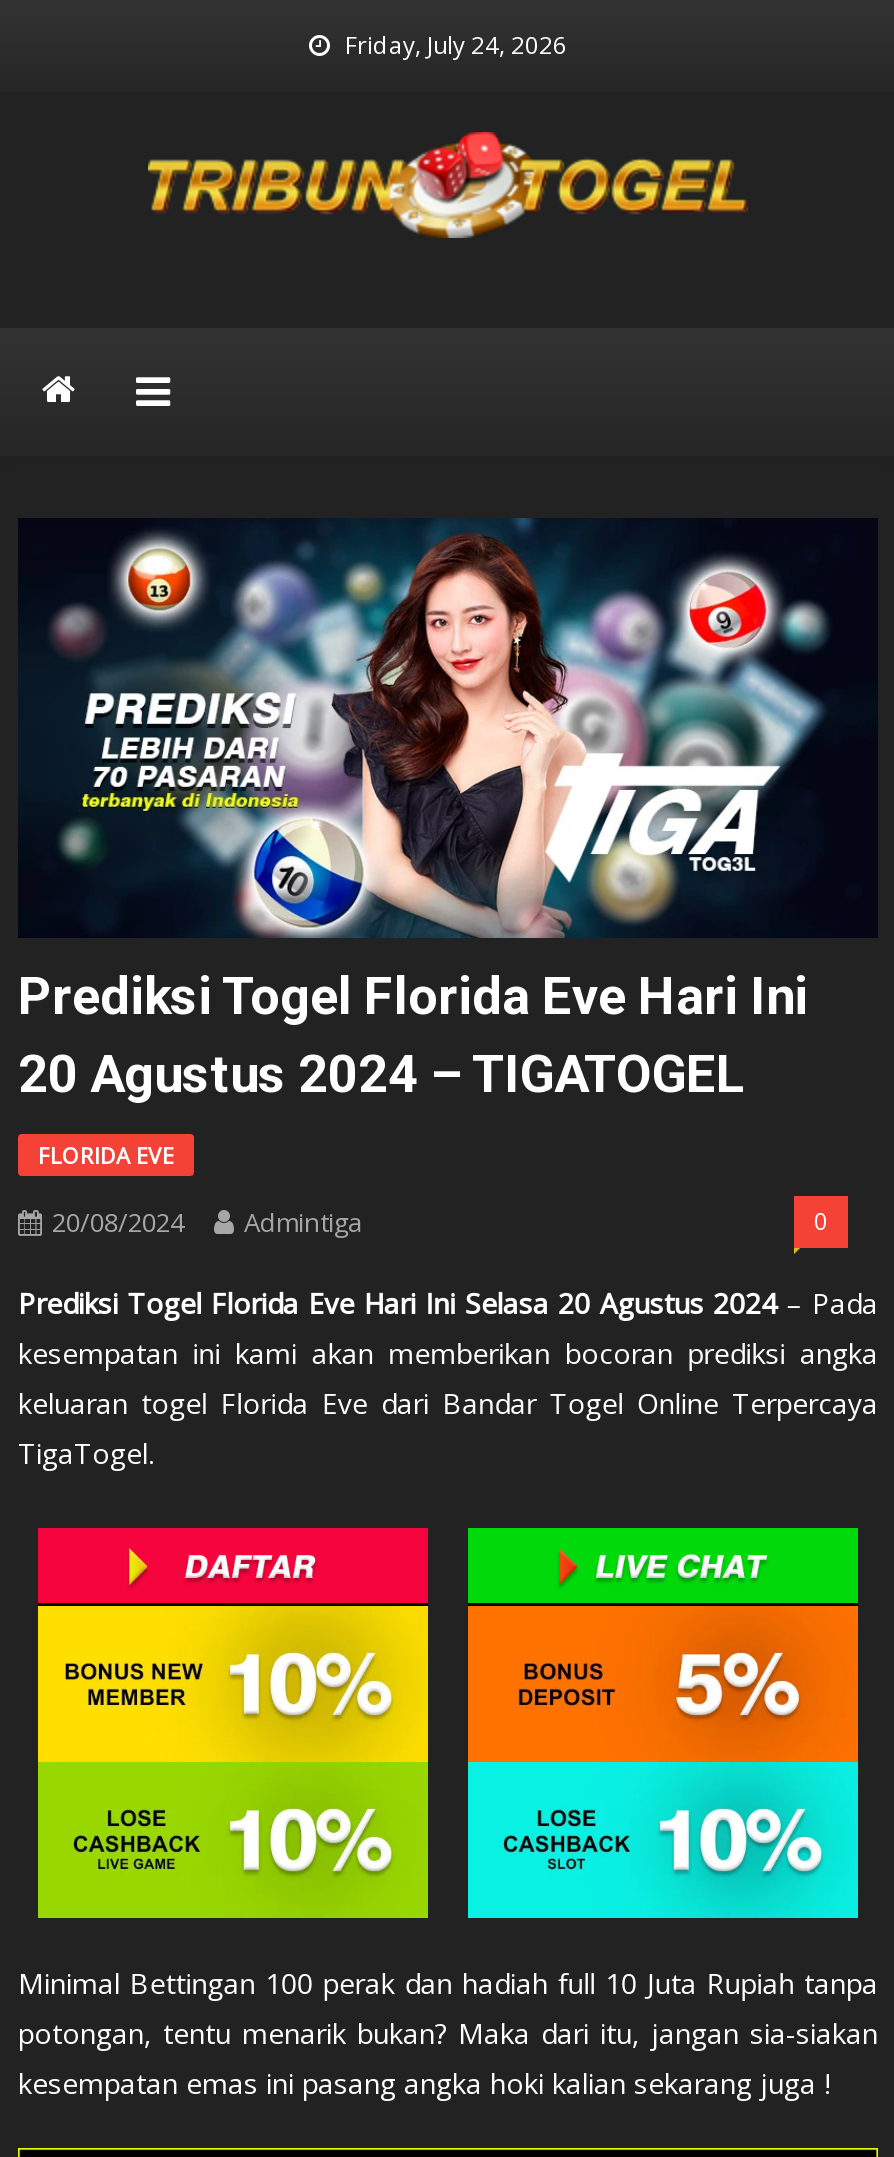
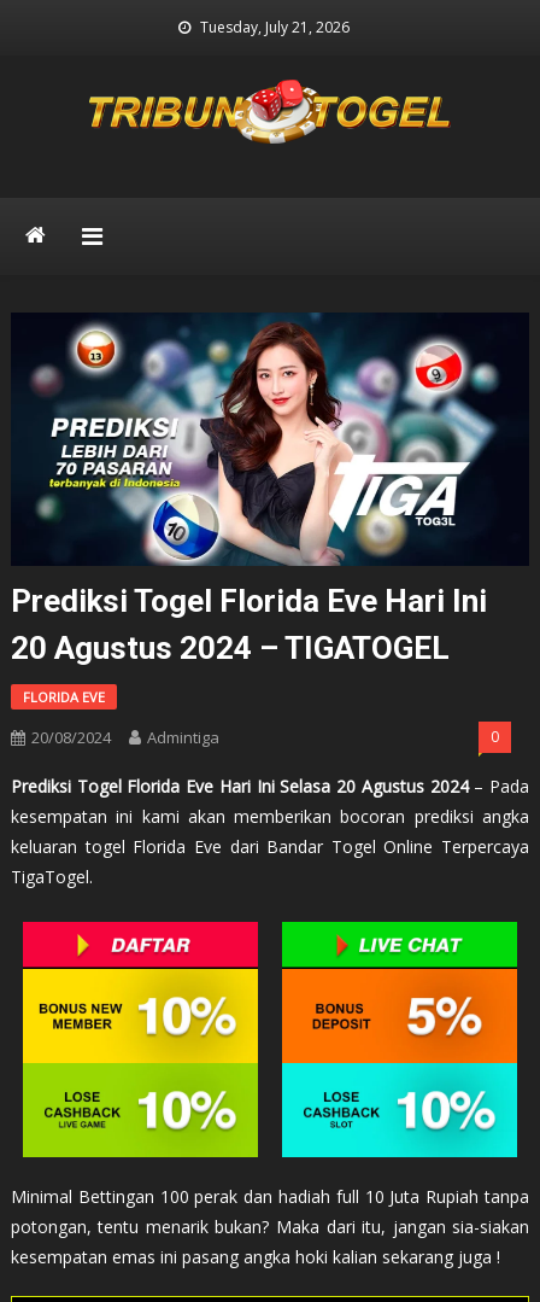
[345,28,567,62] Friday, July 24, 2026 -> [200,17,350,37] Tuesday, July 21, 2026

